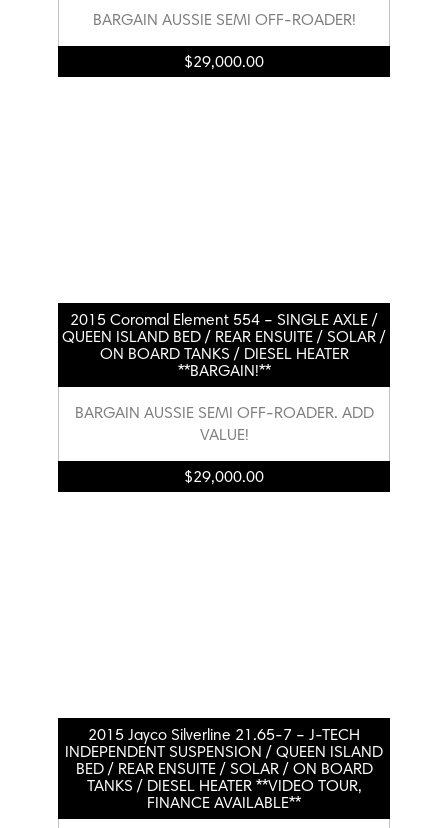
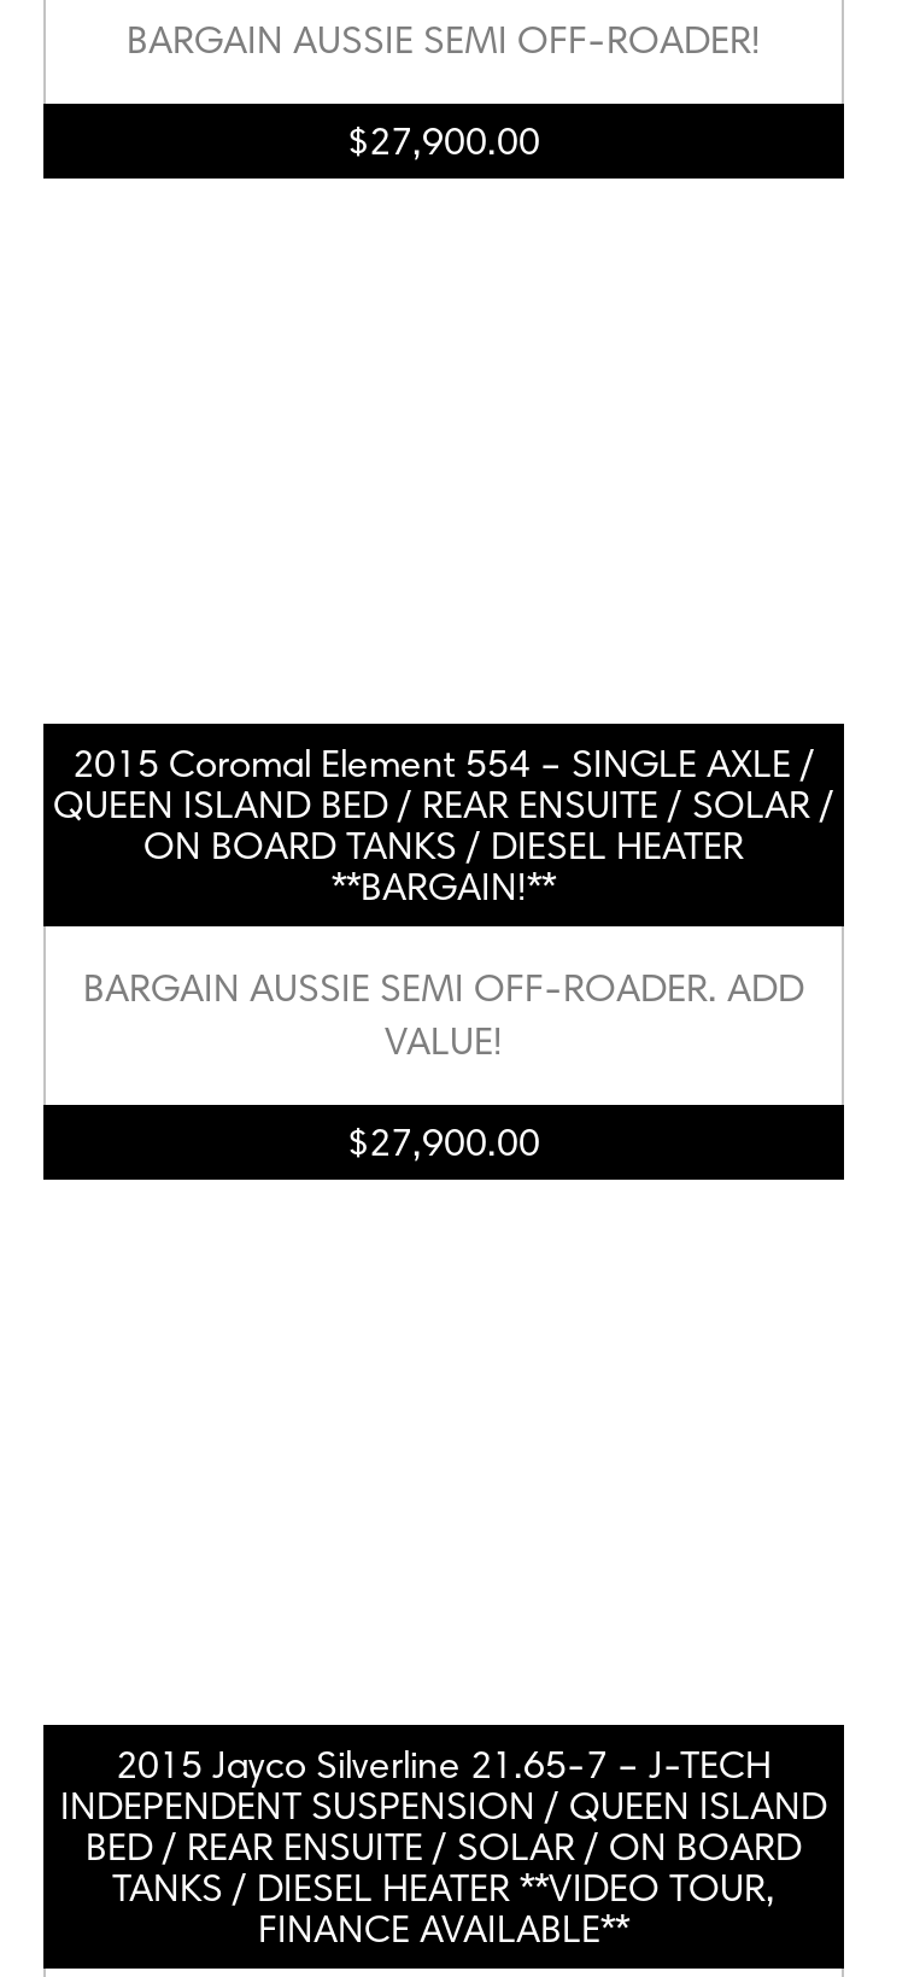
[184,51,264,72] $29,000.00 -> [347,115,540,166] $27,900.00
[184,466,264,487] $29,000.00 -> [347,1116,540,1167] $27,900.00

